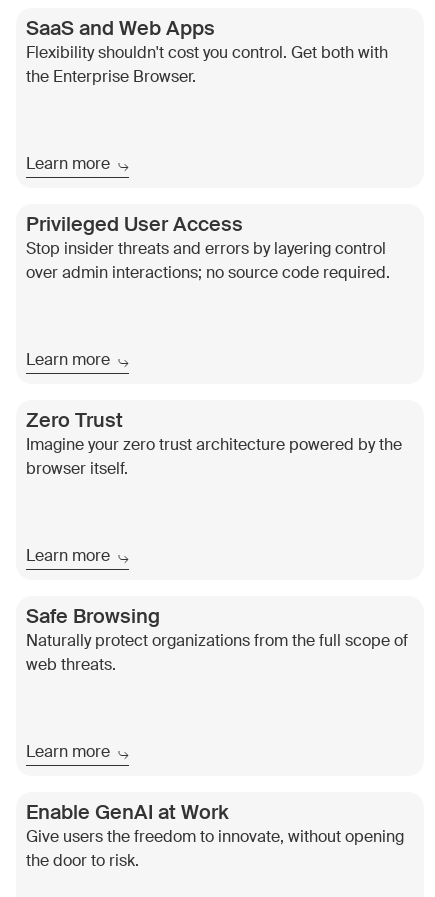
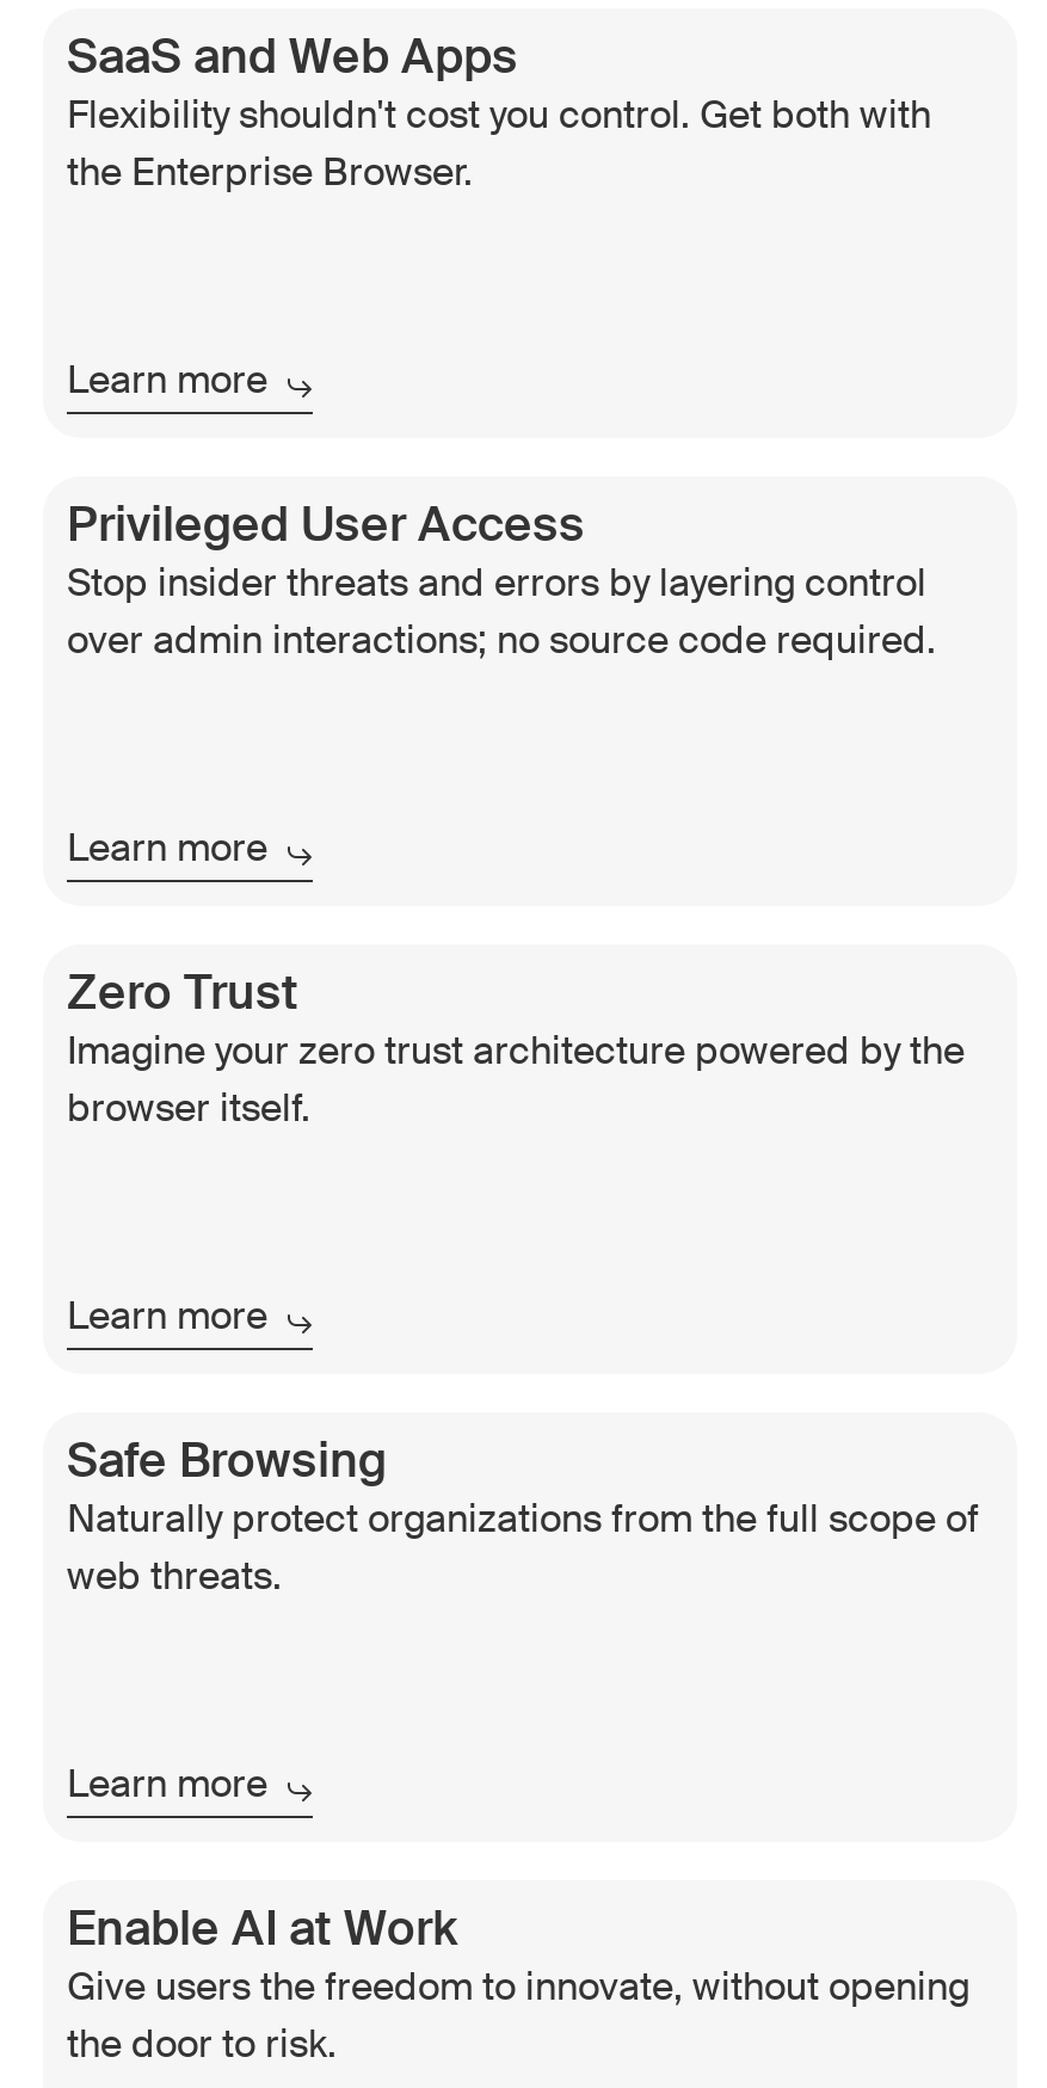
[26,804,229,824] Enable GenAI at Work -> [67,1910,458,1958] Enable AI at Work

